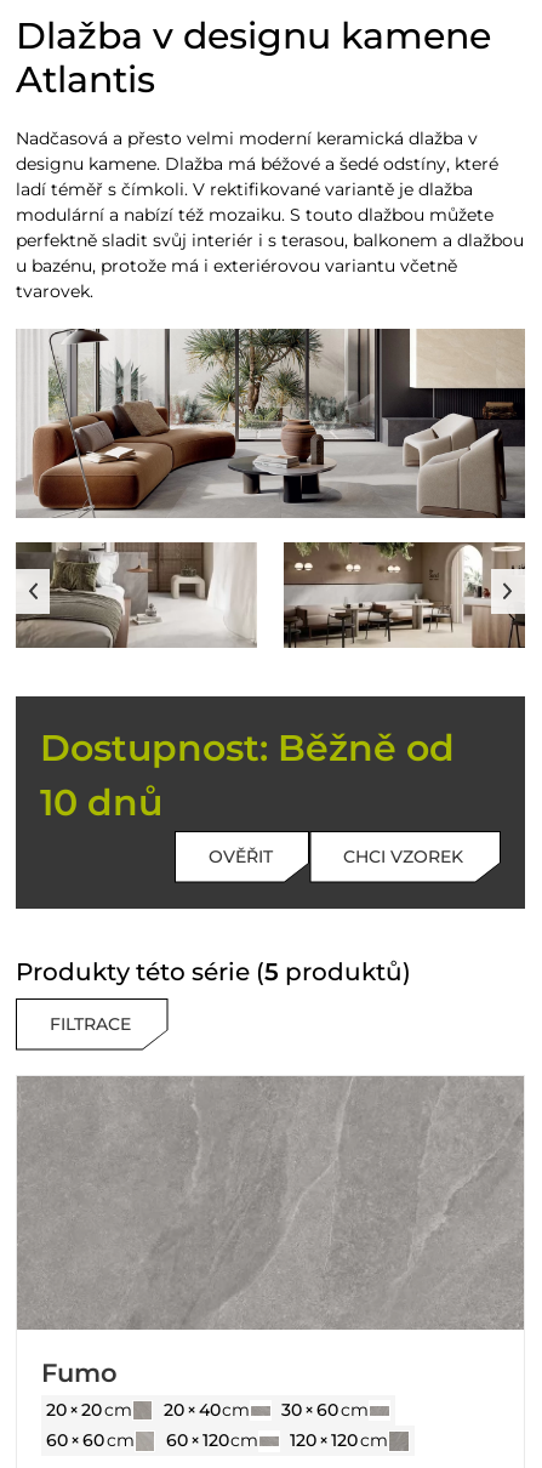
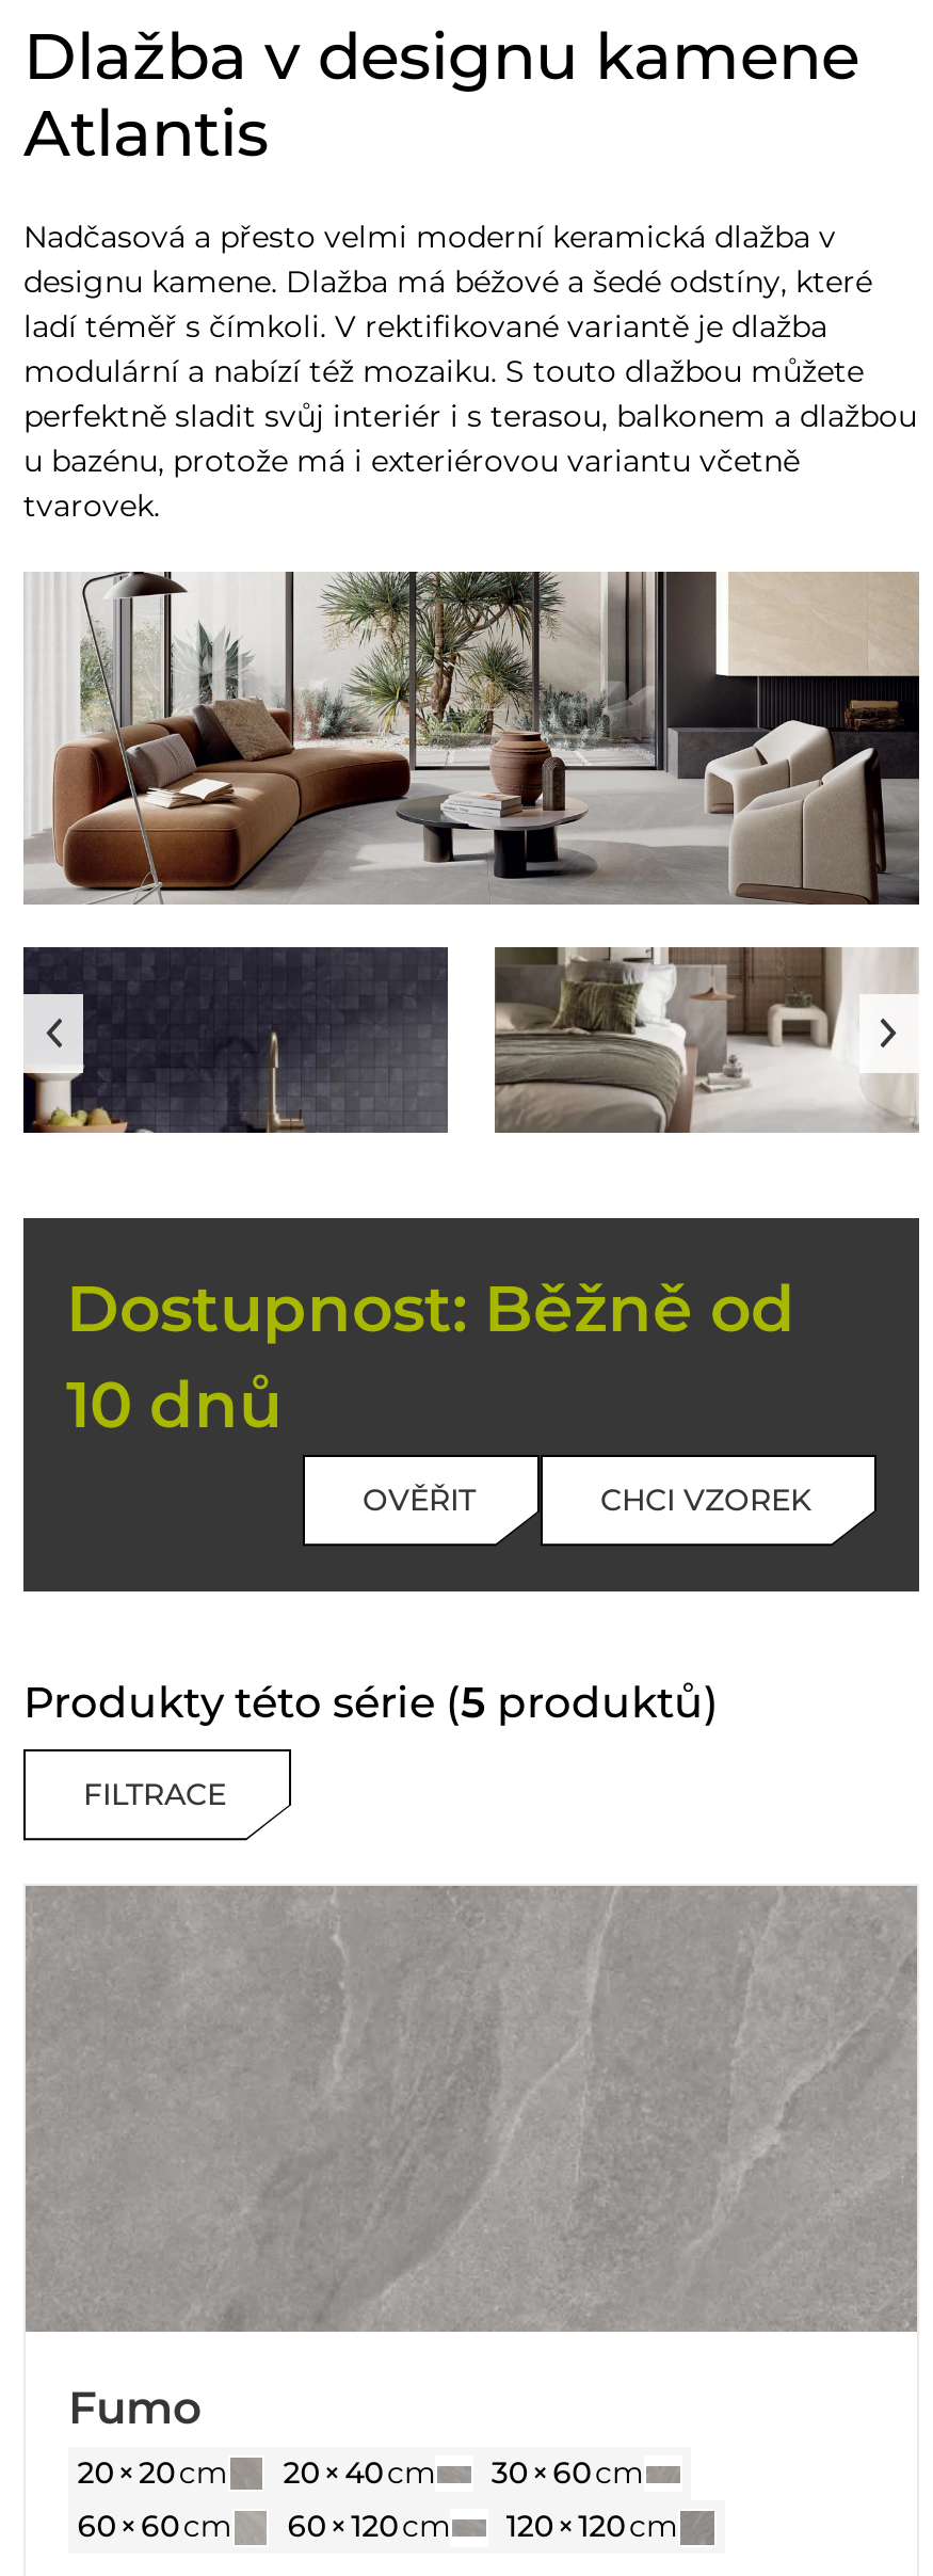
[15,541,257,649] [image] -> [21,945,450,1135] [image]
[283,541,526,648] [image] -> [493,945,919,1133] [image]

